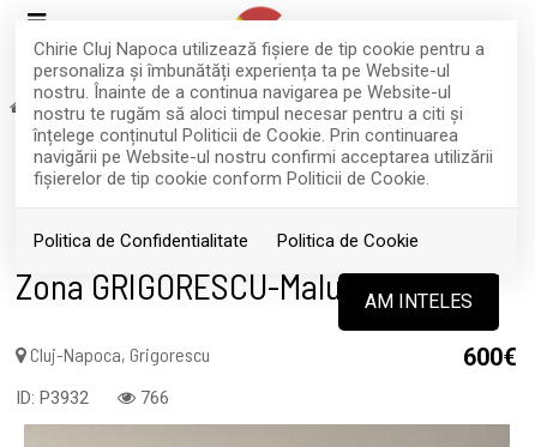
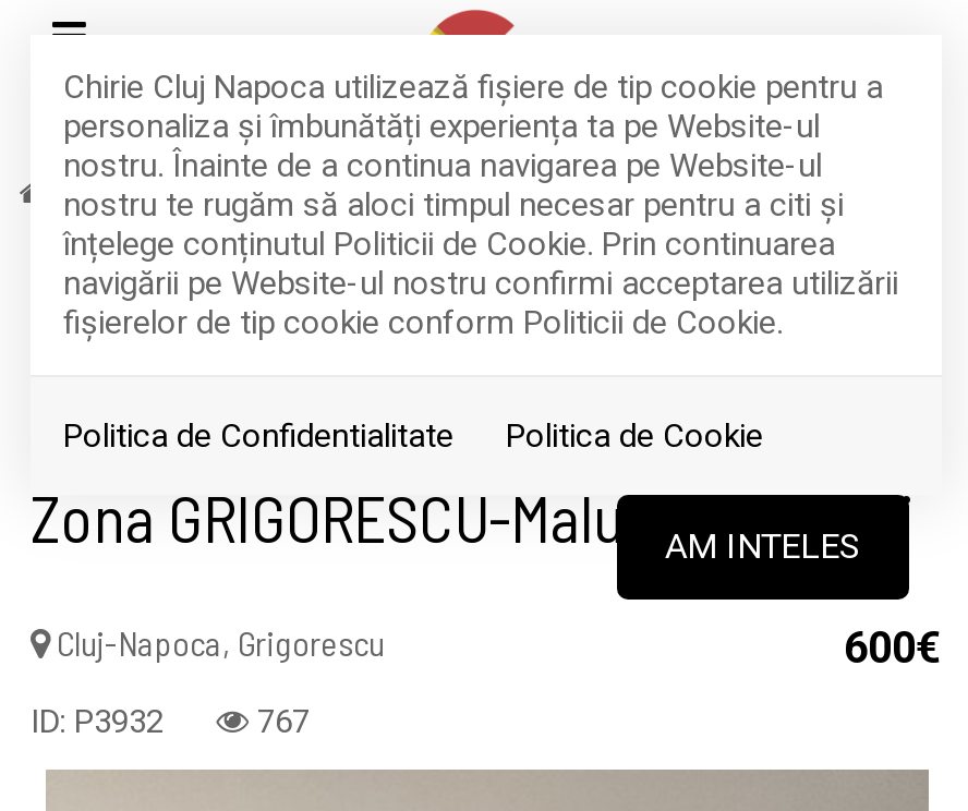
[136,387,169,409] 766 -> [249,702,310,741] 767

